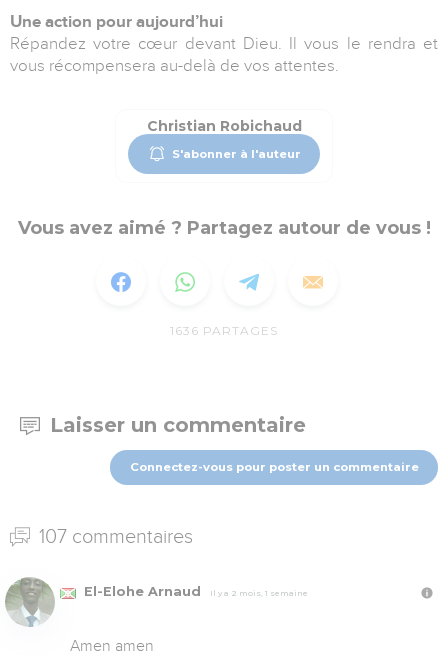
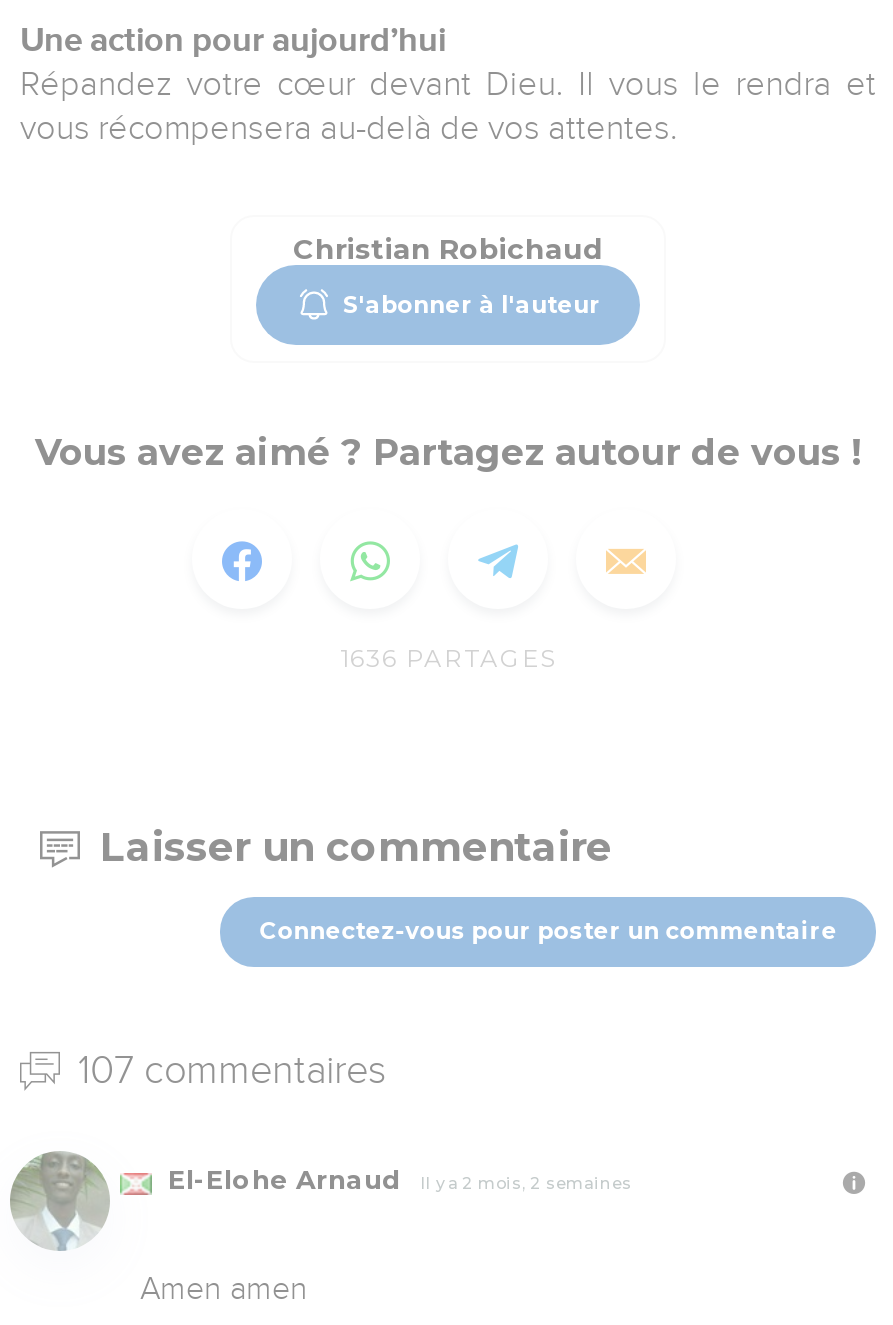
[80,584,308,599] El-Elohe Arnaud Il y a 2 mois, 1 semaine -> [160,1166,632,1196] El-Elohe Arnaud Il y a 2 mois, 2 semaines

